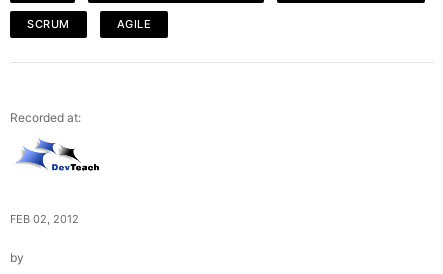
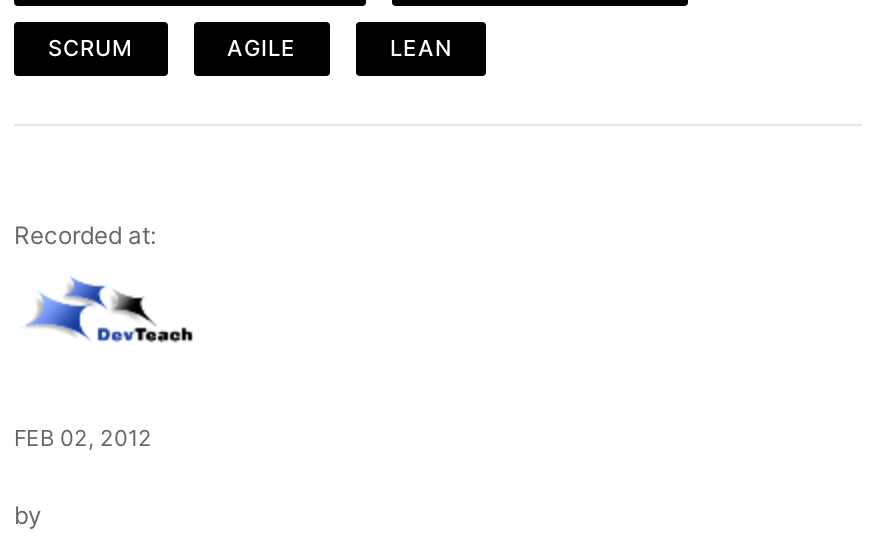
none -> [390,34,452,62] LEAN

